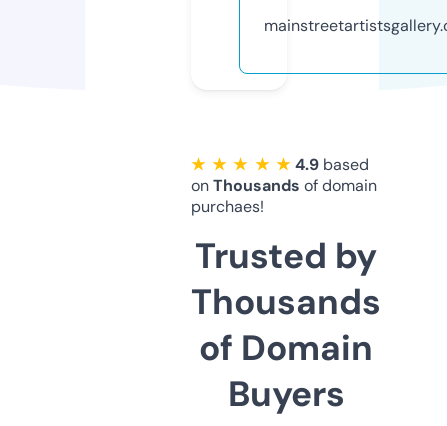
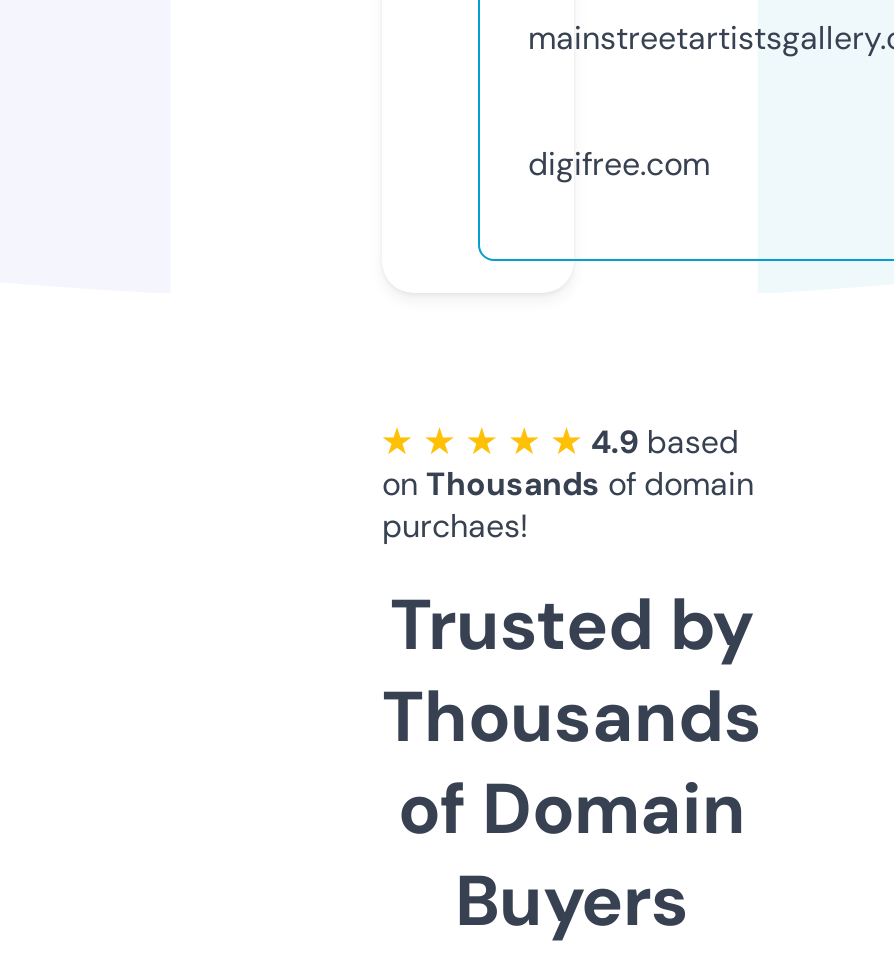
none -> [528,143,710,185] digifree.com

